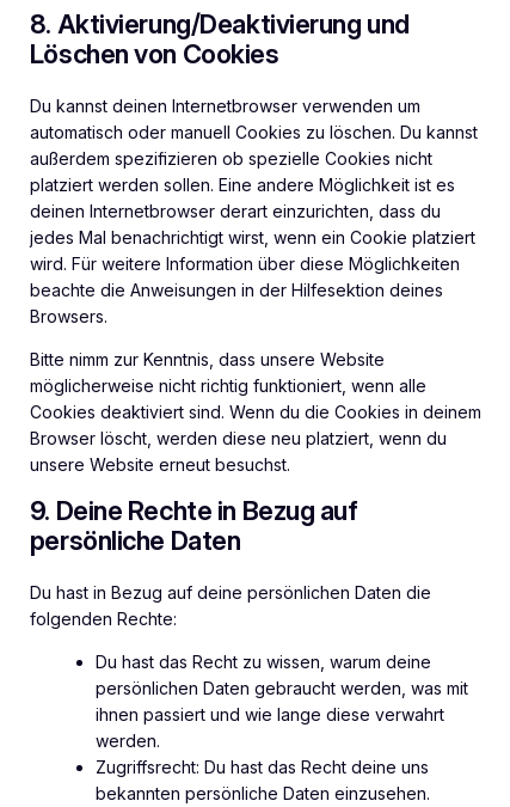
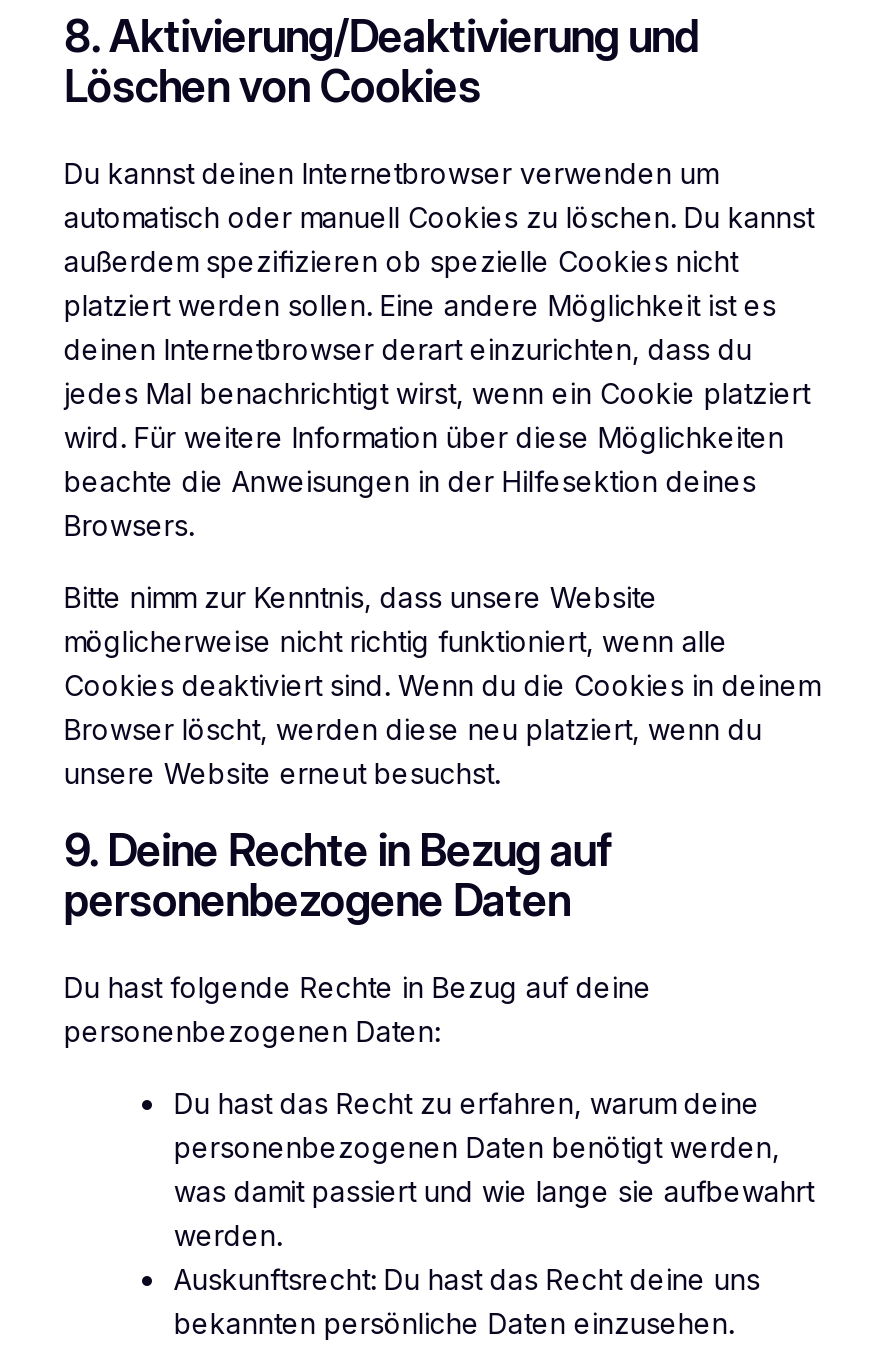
[30,525,241,556] persönliche Daten -> [64,874,570,926] personenbezogene Daten
[30,582,431,629] Du hast in Bezug auf deine persönlichen Daten die | folgenden Rechte: -> [64,970,652,1048] Du hast folgende Rechte in Bezug auf deine | personenbezogenen Daten:
[95,651,468,724] Du hast das Recht zu wissen, warum deine | persönlichen Daten gebraucht werden, was mit | ihnen passiert und wie lange diese verwahrt -> [174,1086,814,1208] Du hast das Recht zu erfahren, warum deine | personenbezogenen Daten benötigt werden, | was damit passiert und wie lange sie aufbewahrt
[95,757,429,777] Zugriffsrecht: Du hast das Recht deine uns -> [174,1262,760,1296] Auskunftsrecht: Du hast das Recht deine uns

